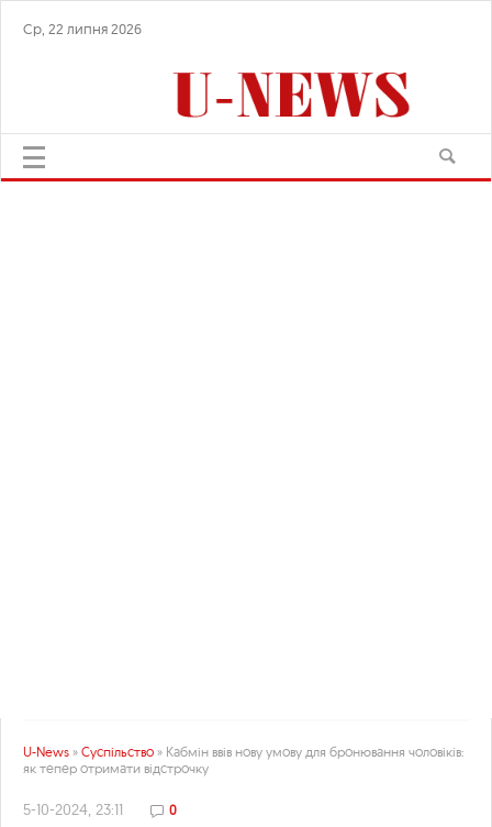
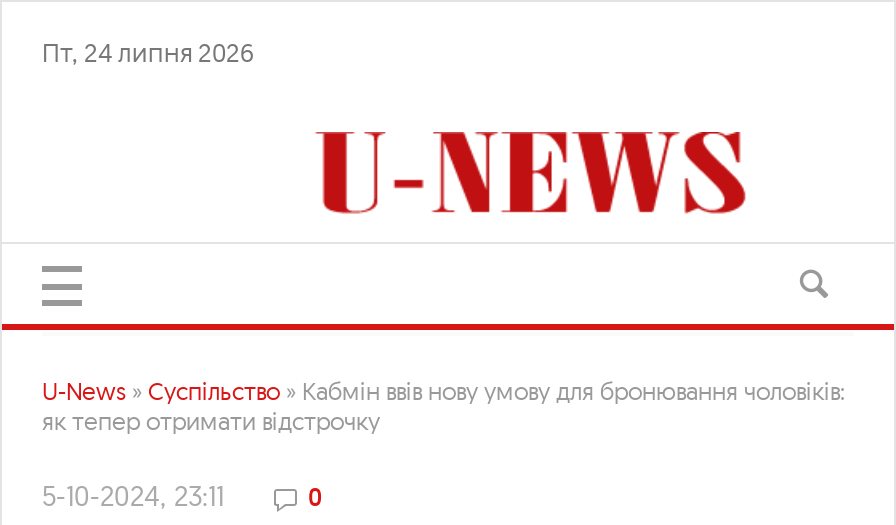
[23,20,142,37] Ср, 22 липня 2026 -> [42,36,254,68] Пт, 24 липня 2026

